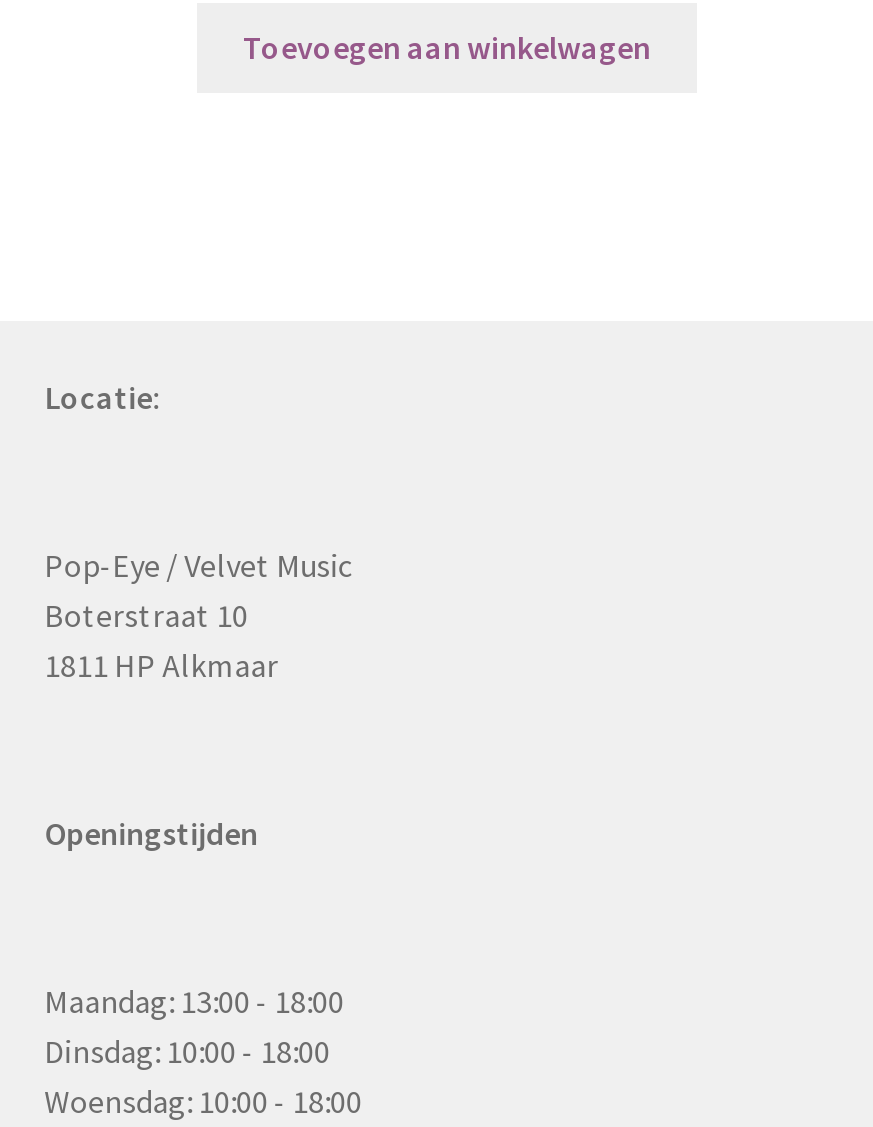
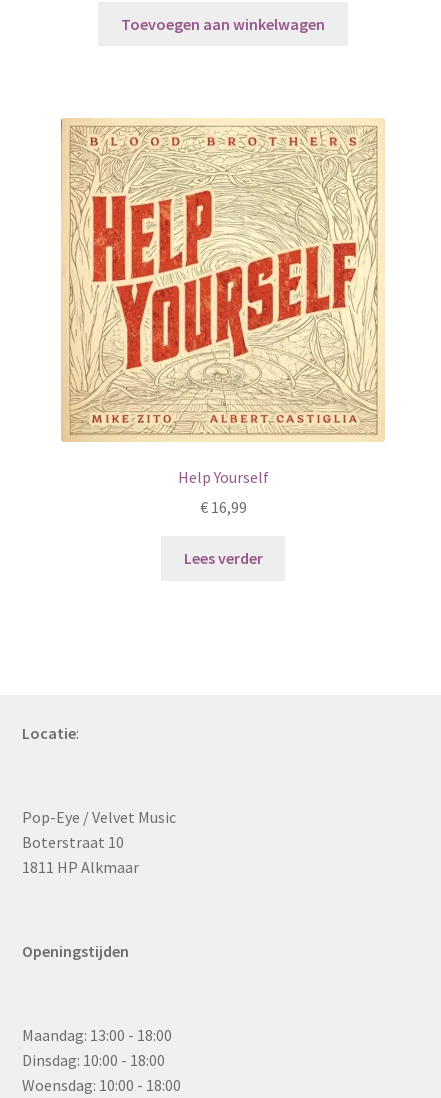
none -> [60,117,385,568] [image] | Help Yourself | €16,99 | Lees verder

